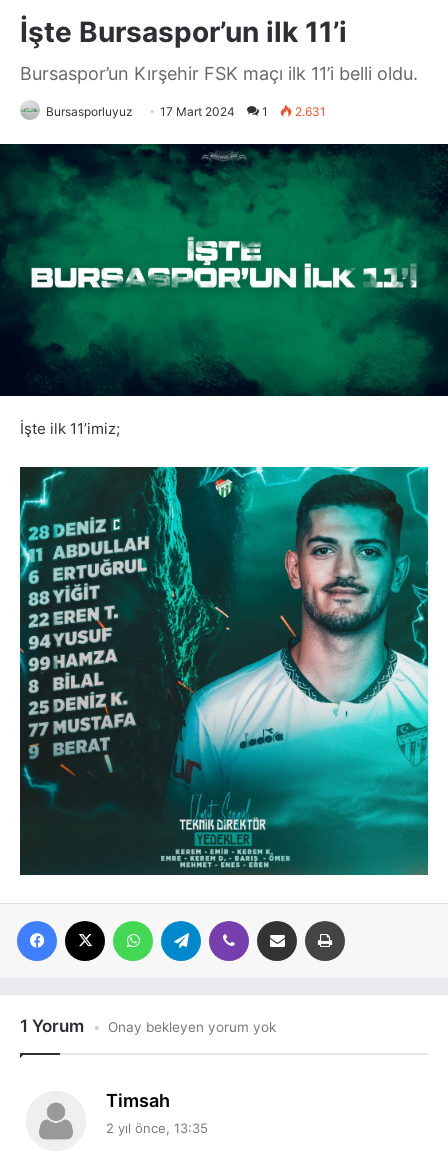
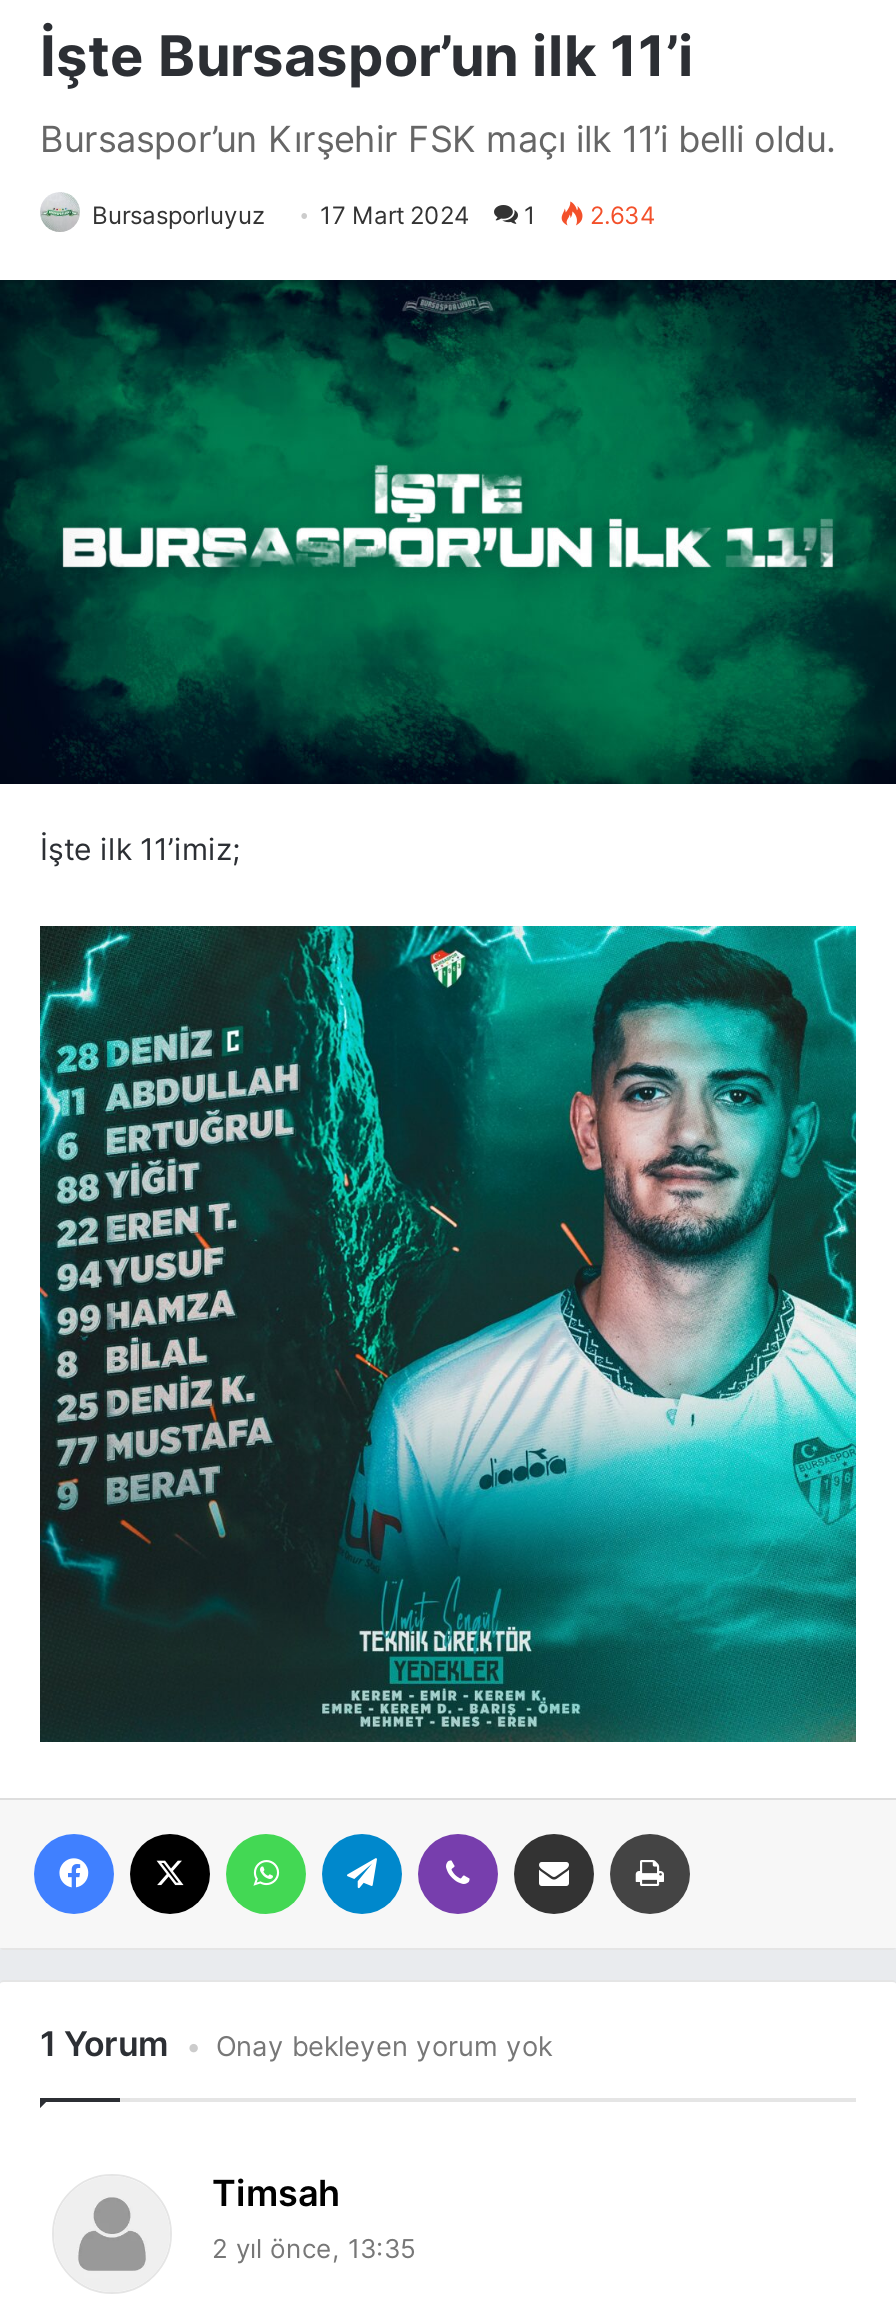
[46,104,326,119] Bursasporluyuz 17 Mart 2024 1 2.631 -> [92,200,656,230] Bursasporluyuz 17 Mart 2024 1 2.634

